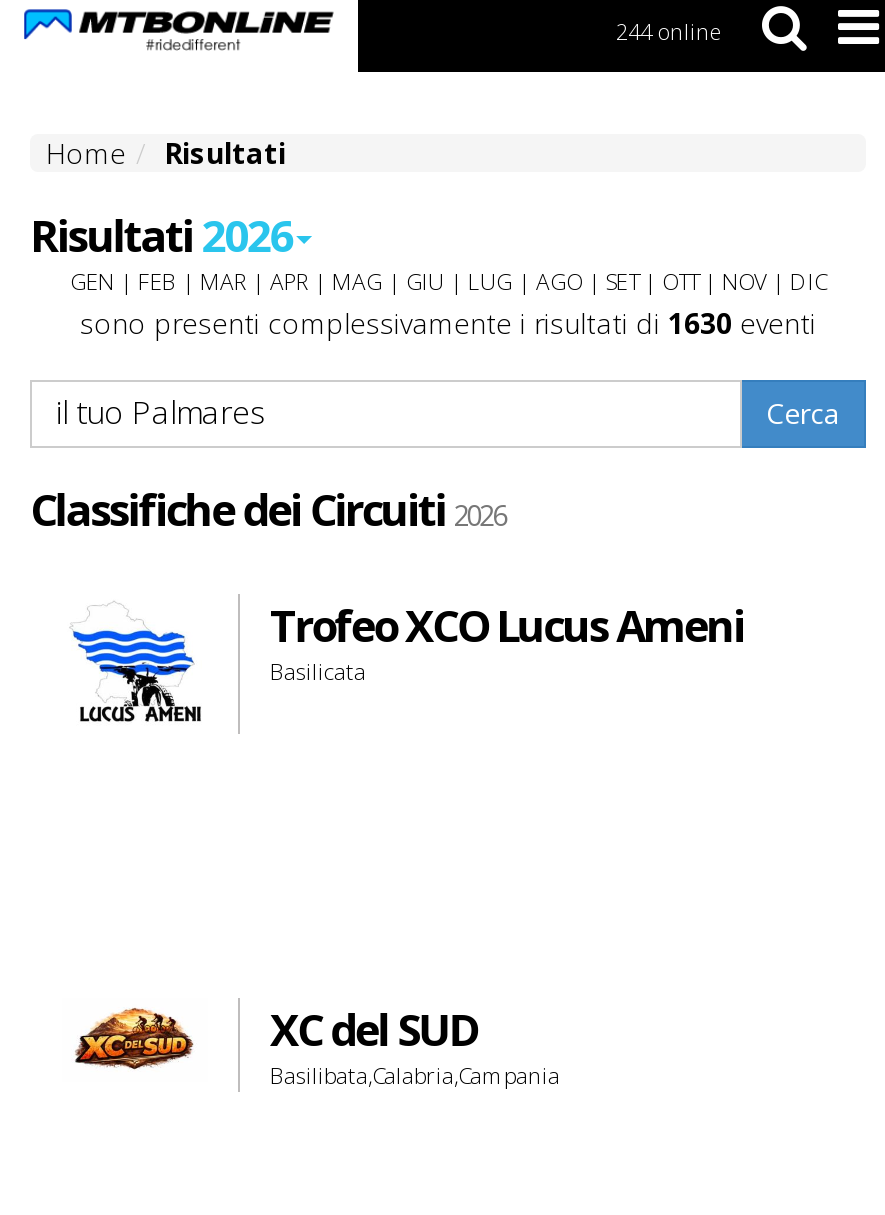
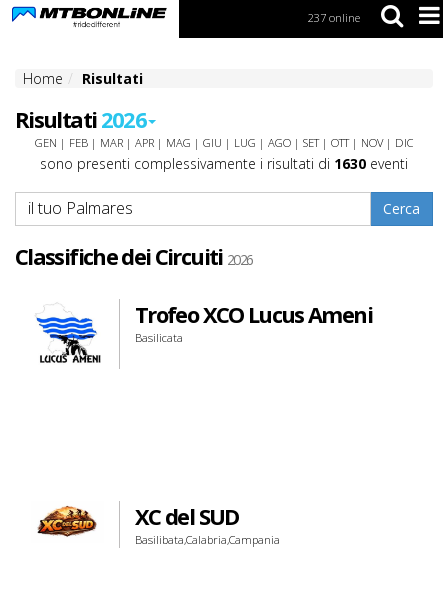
[616,15,720,45] 244 online -> [308,10,360,25] 237 online

